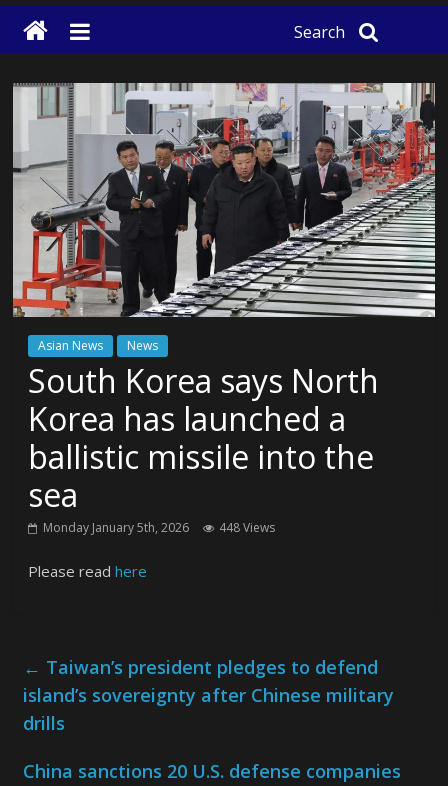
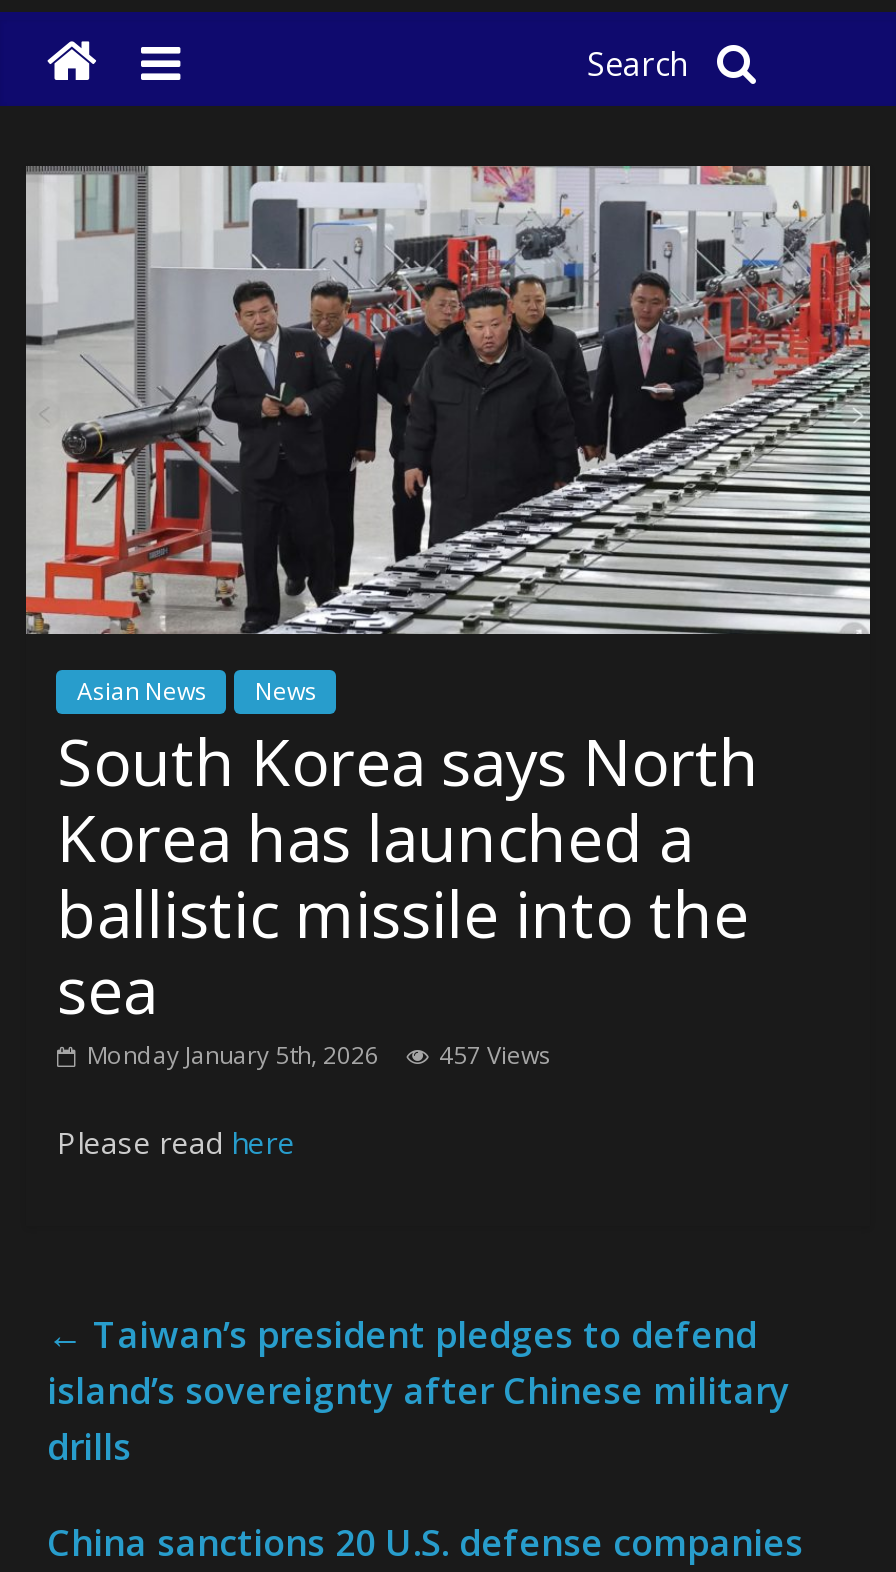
[43,519,275,536] Monday January 5th, 2026 448 Views -> [87,1038,551,1072] Monday January 5th, 2026 457 Views

